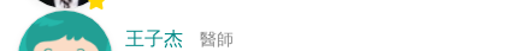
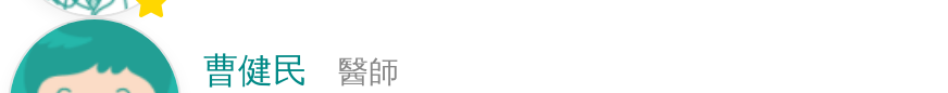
[125,28,183,49] 王子杰 -> [203,52,308,89] 曹健民

